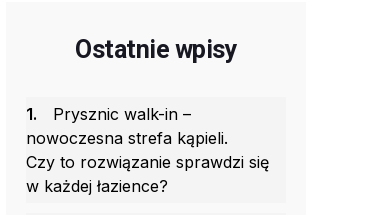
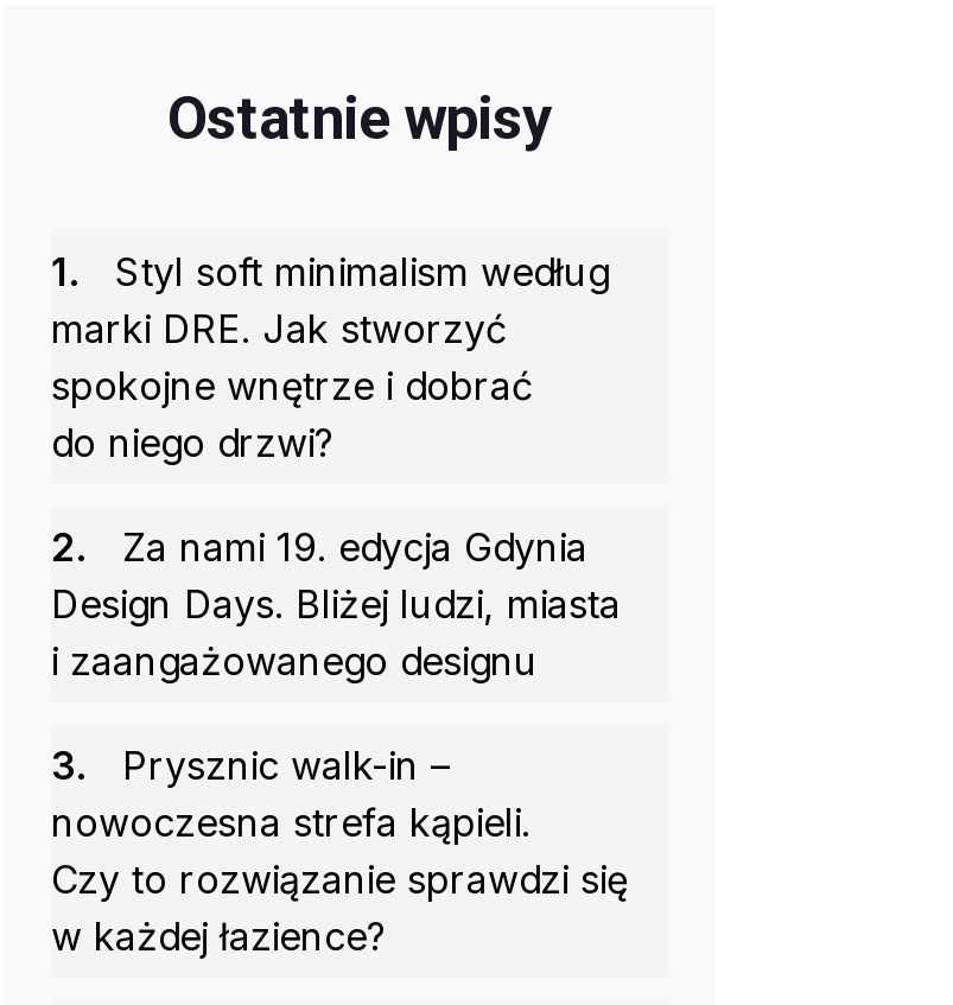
[26,104,191,124] 1. Prysznic walk-in – -> [51,248,621,789] 1. Styl soft minimalism według | marki DRE. Jak stworzyć | spokojne wnętrze i dobrać | do niego drzwi? | 2. Za nami 19. edycja Gdynia | Design Days. Bliżej ludzi, miasta | i zaangażowanego designu | 3. Prysznic walk-in –

